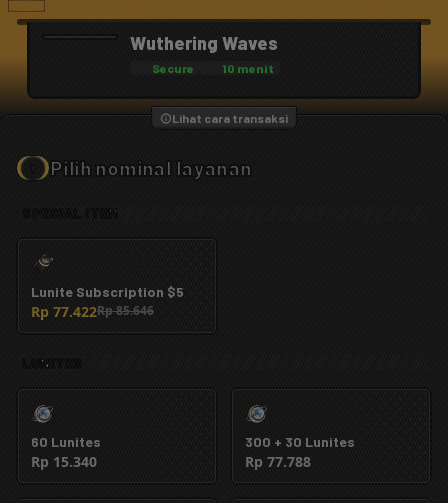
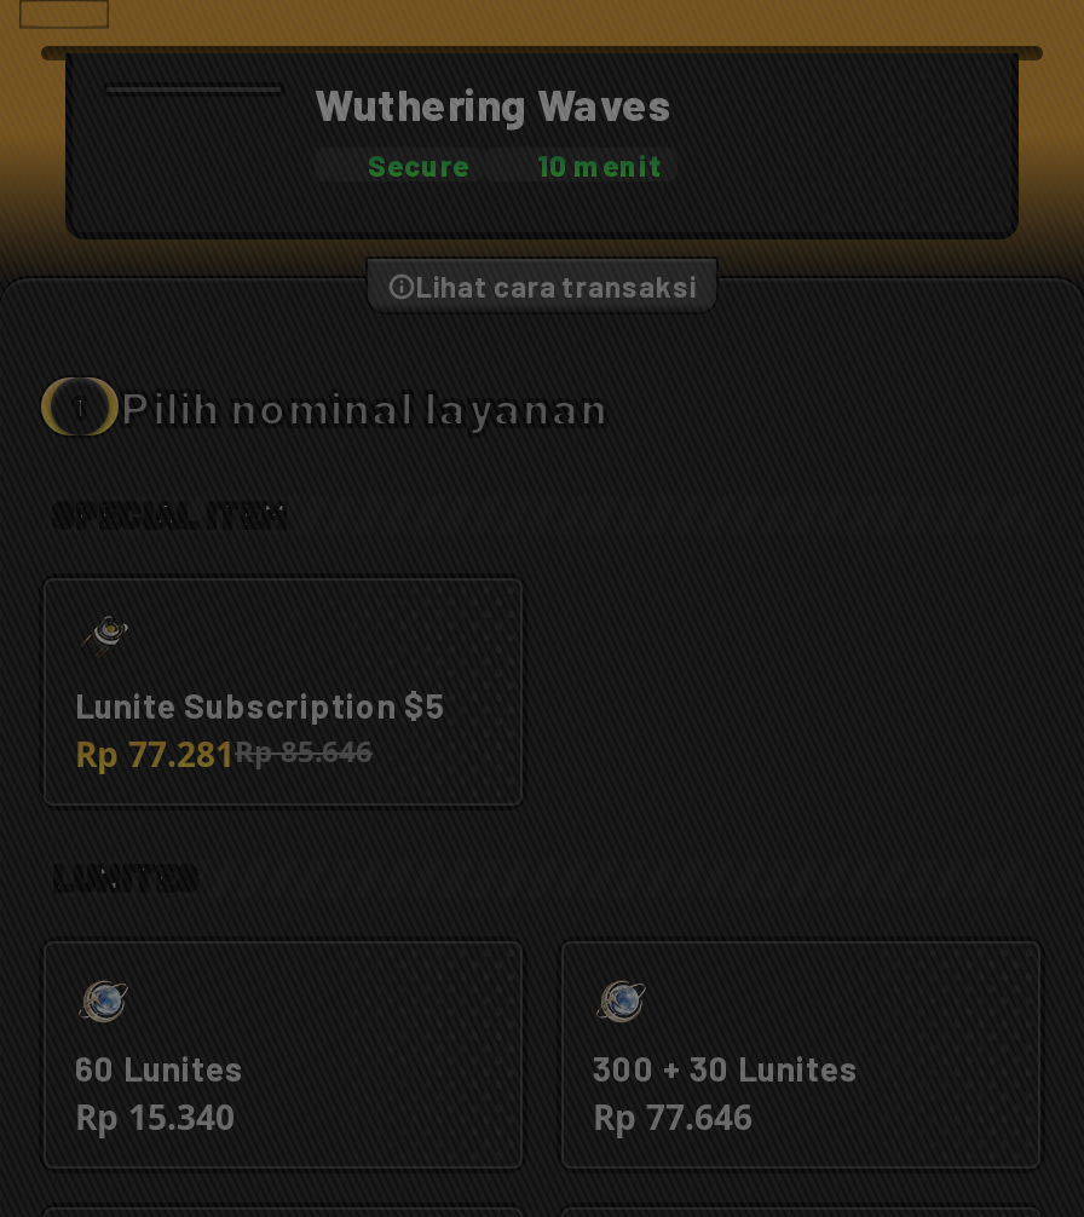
[31,302,154,321] Rp 77.422Rp 85.646 -> [75,731,373,777] Rp 77.281Rp 85.646
[245,452,311,471] Rp 77.788 -> [593,1094,753,1140] Rp 77.646

